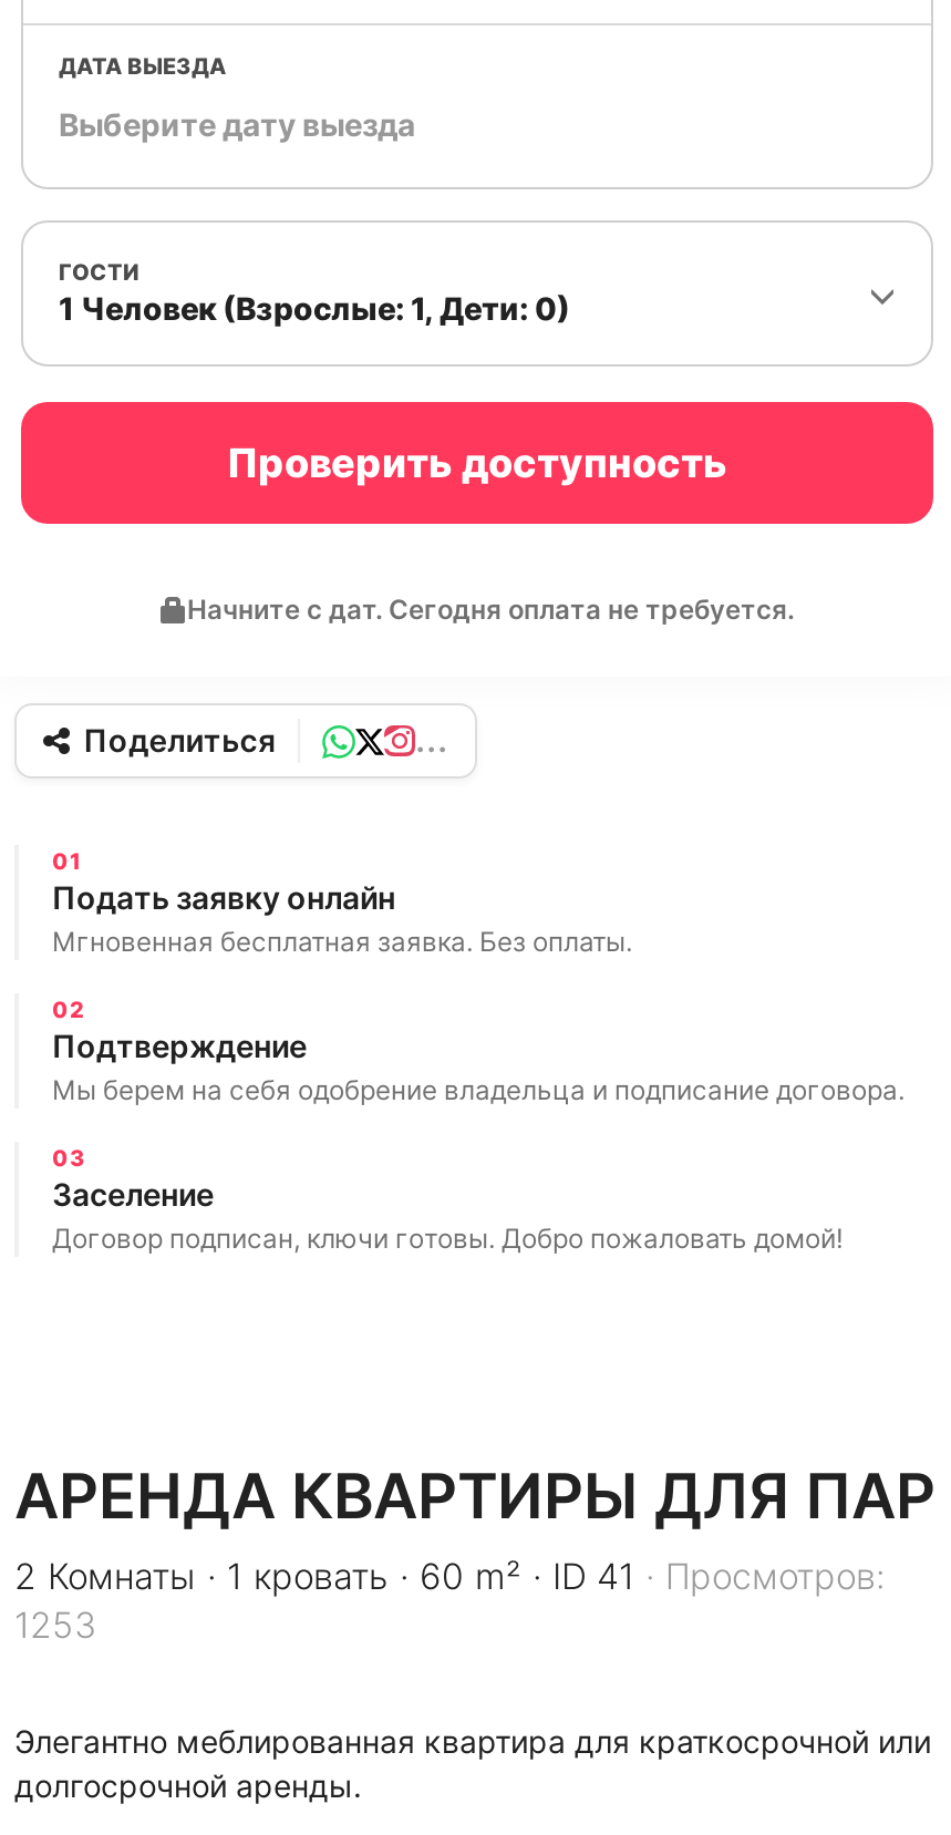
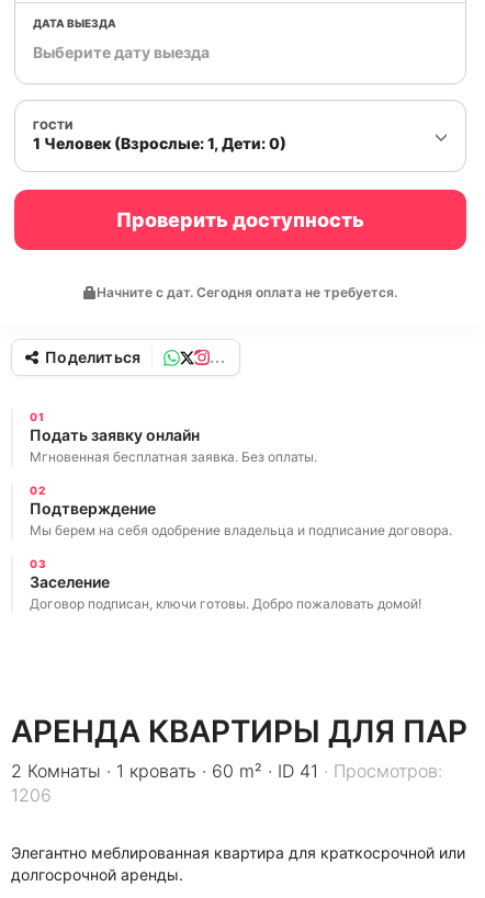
[14,1602,96,1647] 1253 -> [11,784,52,806] 1206

